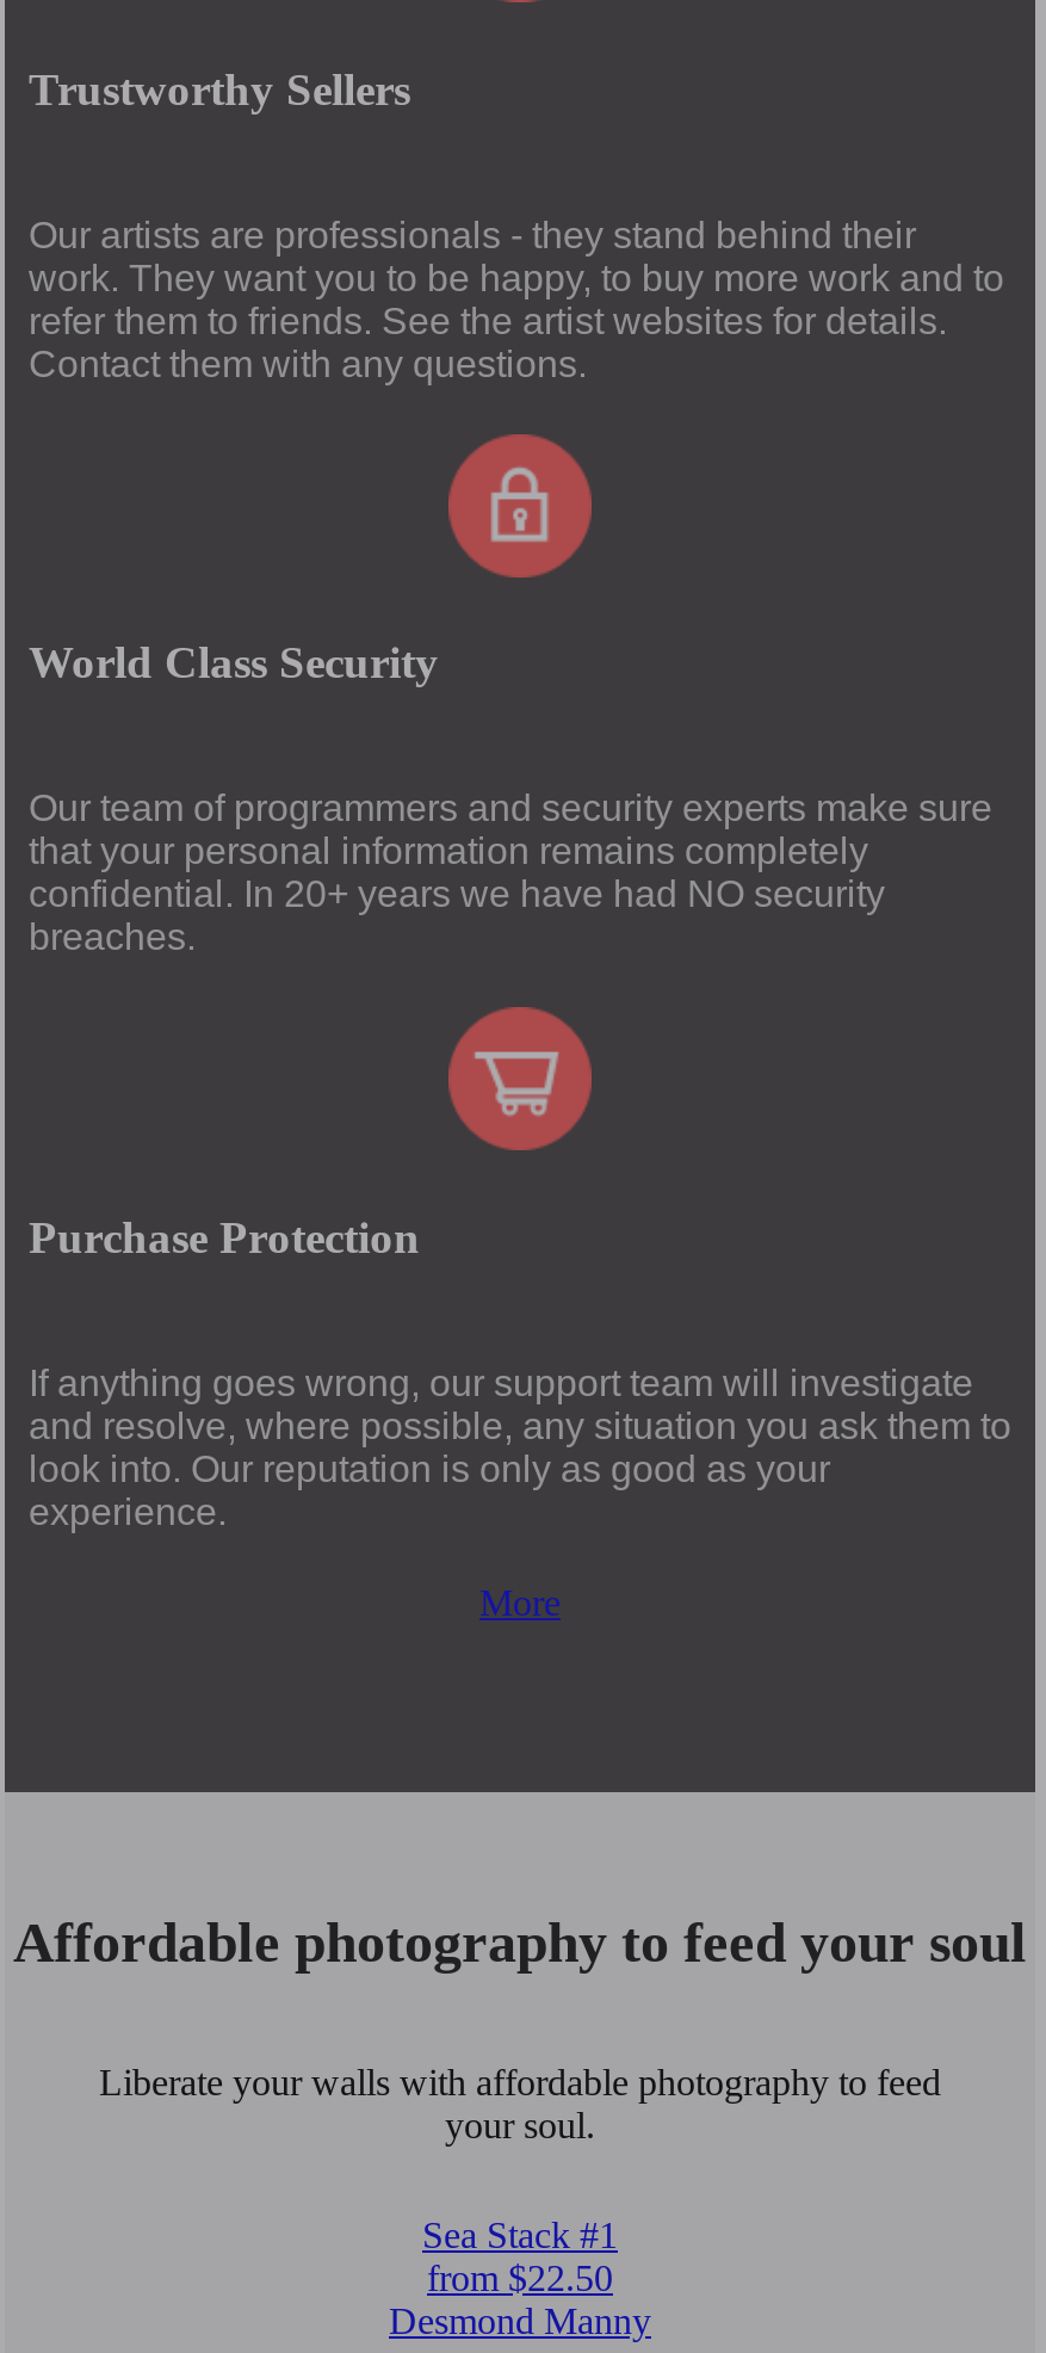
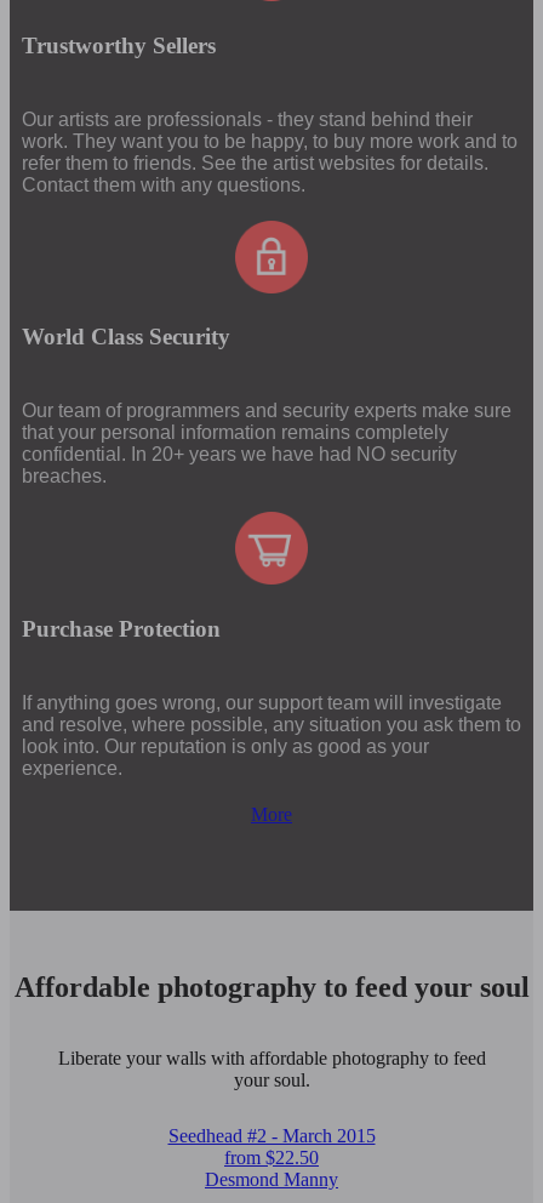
[422,2214,618,2255] Sea Stack #1 -> [168,1125,375,1146] Seedhead #2 - March 2015

